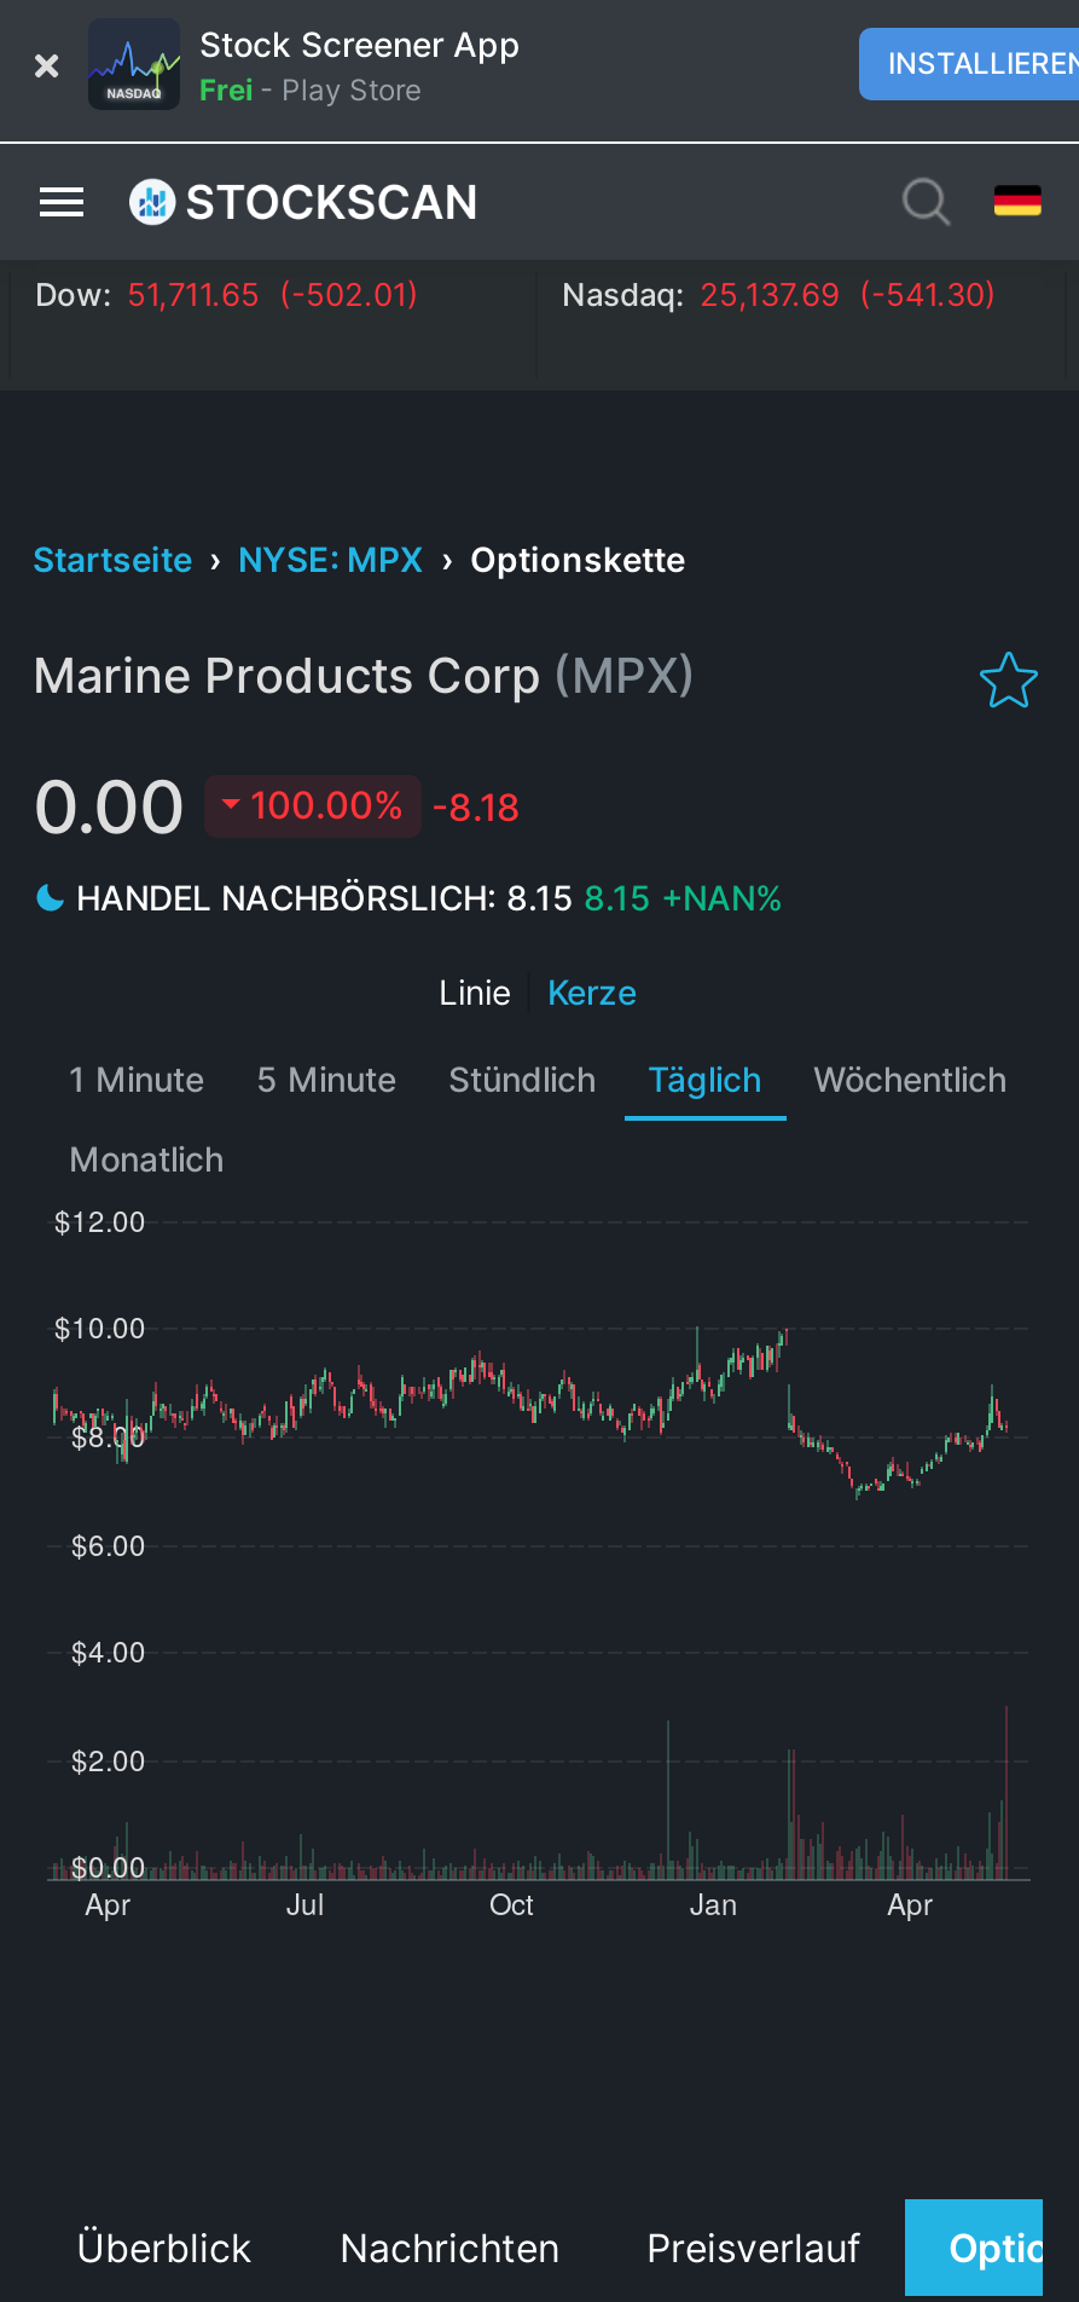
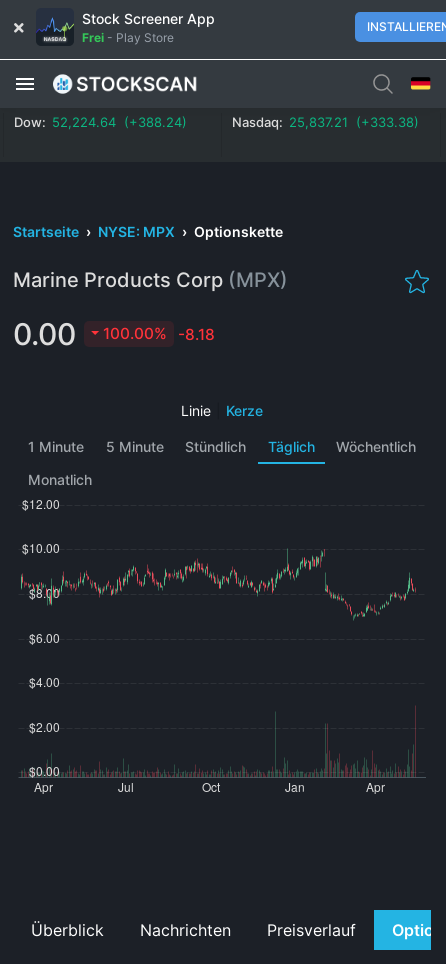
[35,273,419,312] Dow: 51,711.65 (-502.01) -> [14,113,187,129] Dow: 52,224.64 (+388.24)
[562,273,997,312] Nasdaq: 25,137.69 (-541.30) -> [232,113,419,129] Nasdaq: 25,837.21 (+333.38)
[76,875,784,916] HANDEL NACHBÖRSLICH: 8.15 8.15 +NAN% -> none

